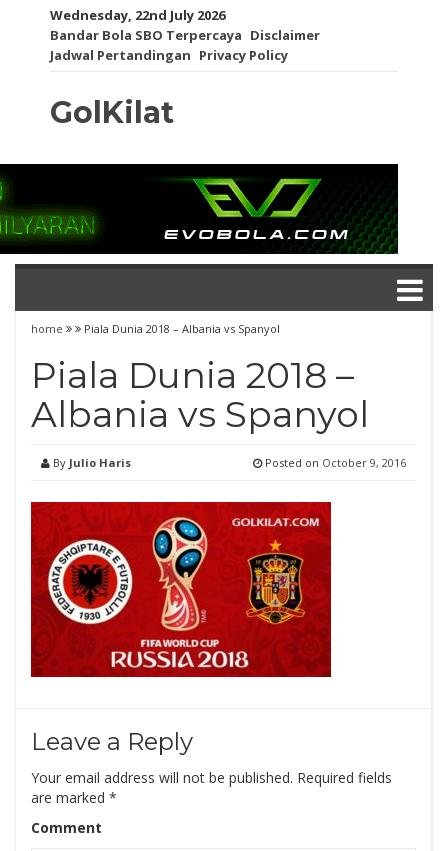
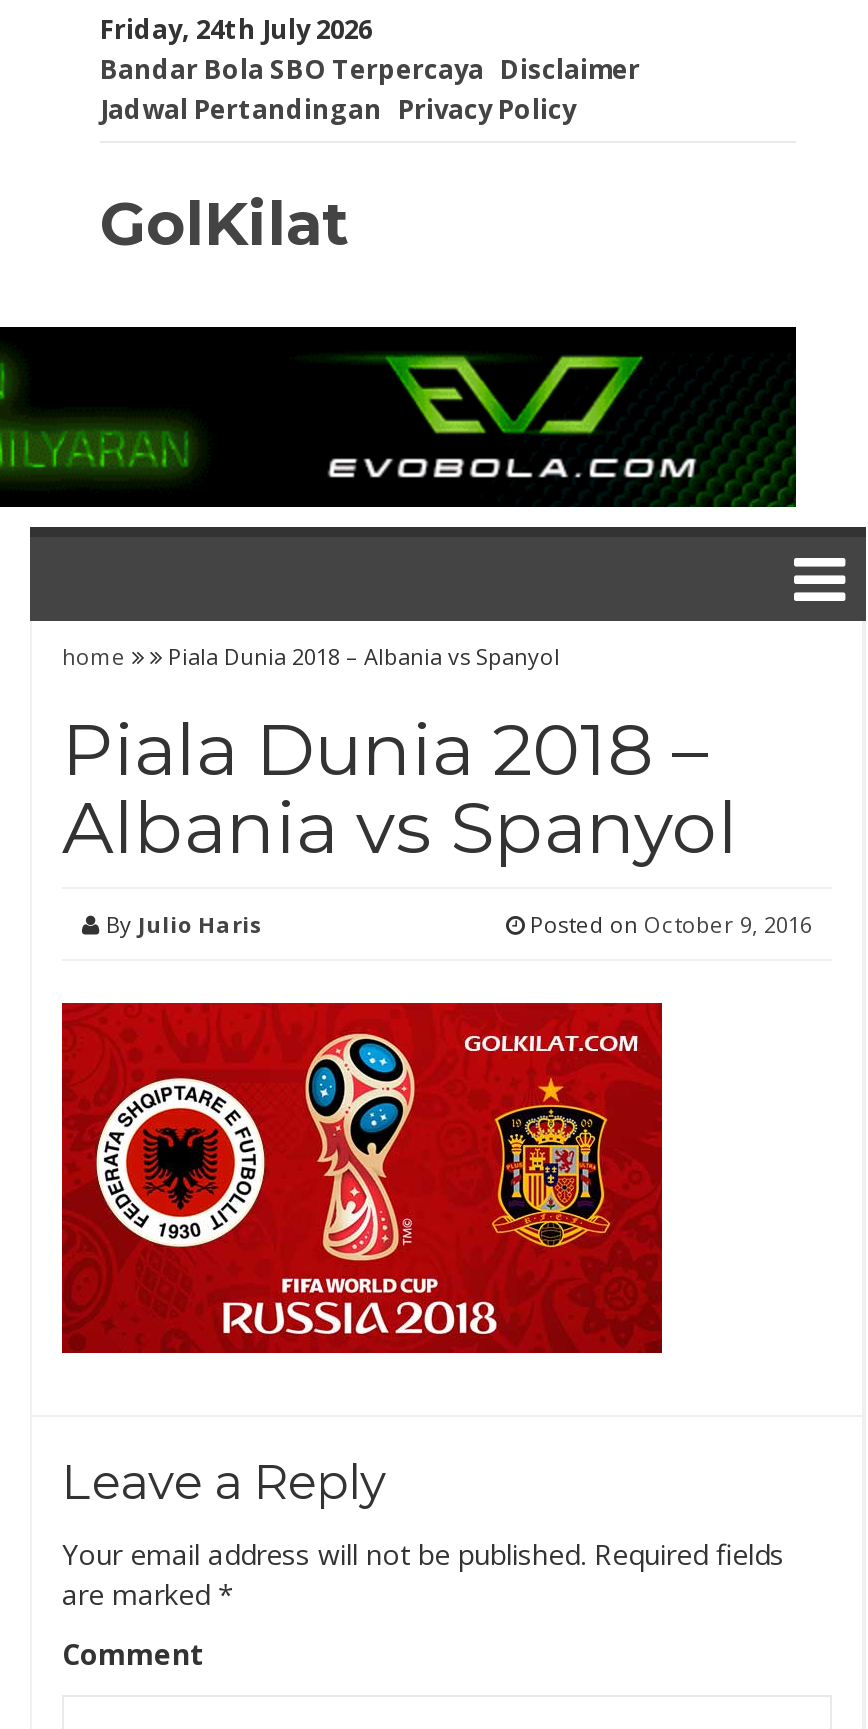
[50,6,225,24] Wednesday, 22nd July 2026 -> [100,11,372,47] Friday, 24th July 2026

